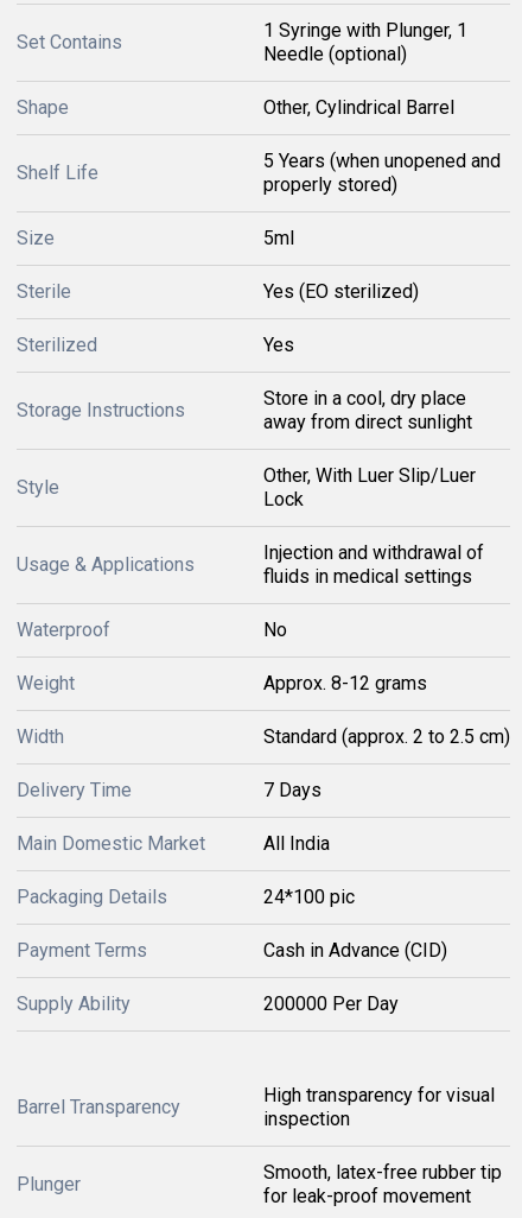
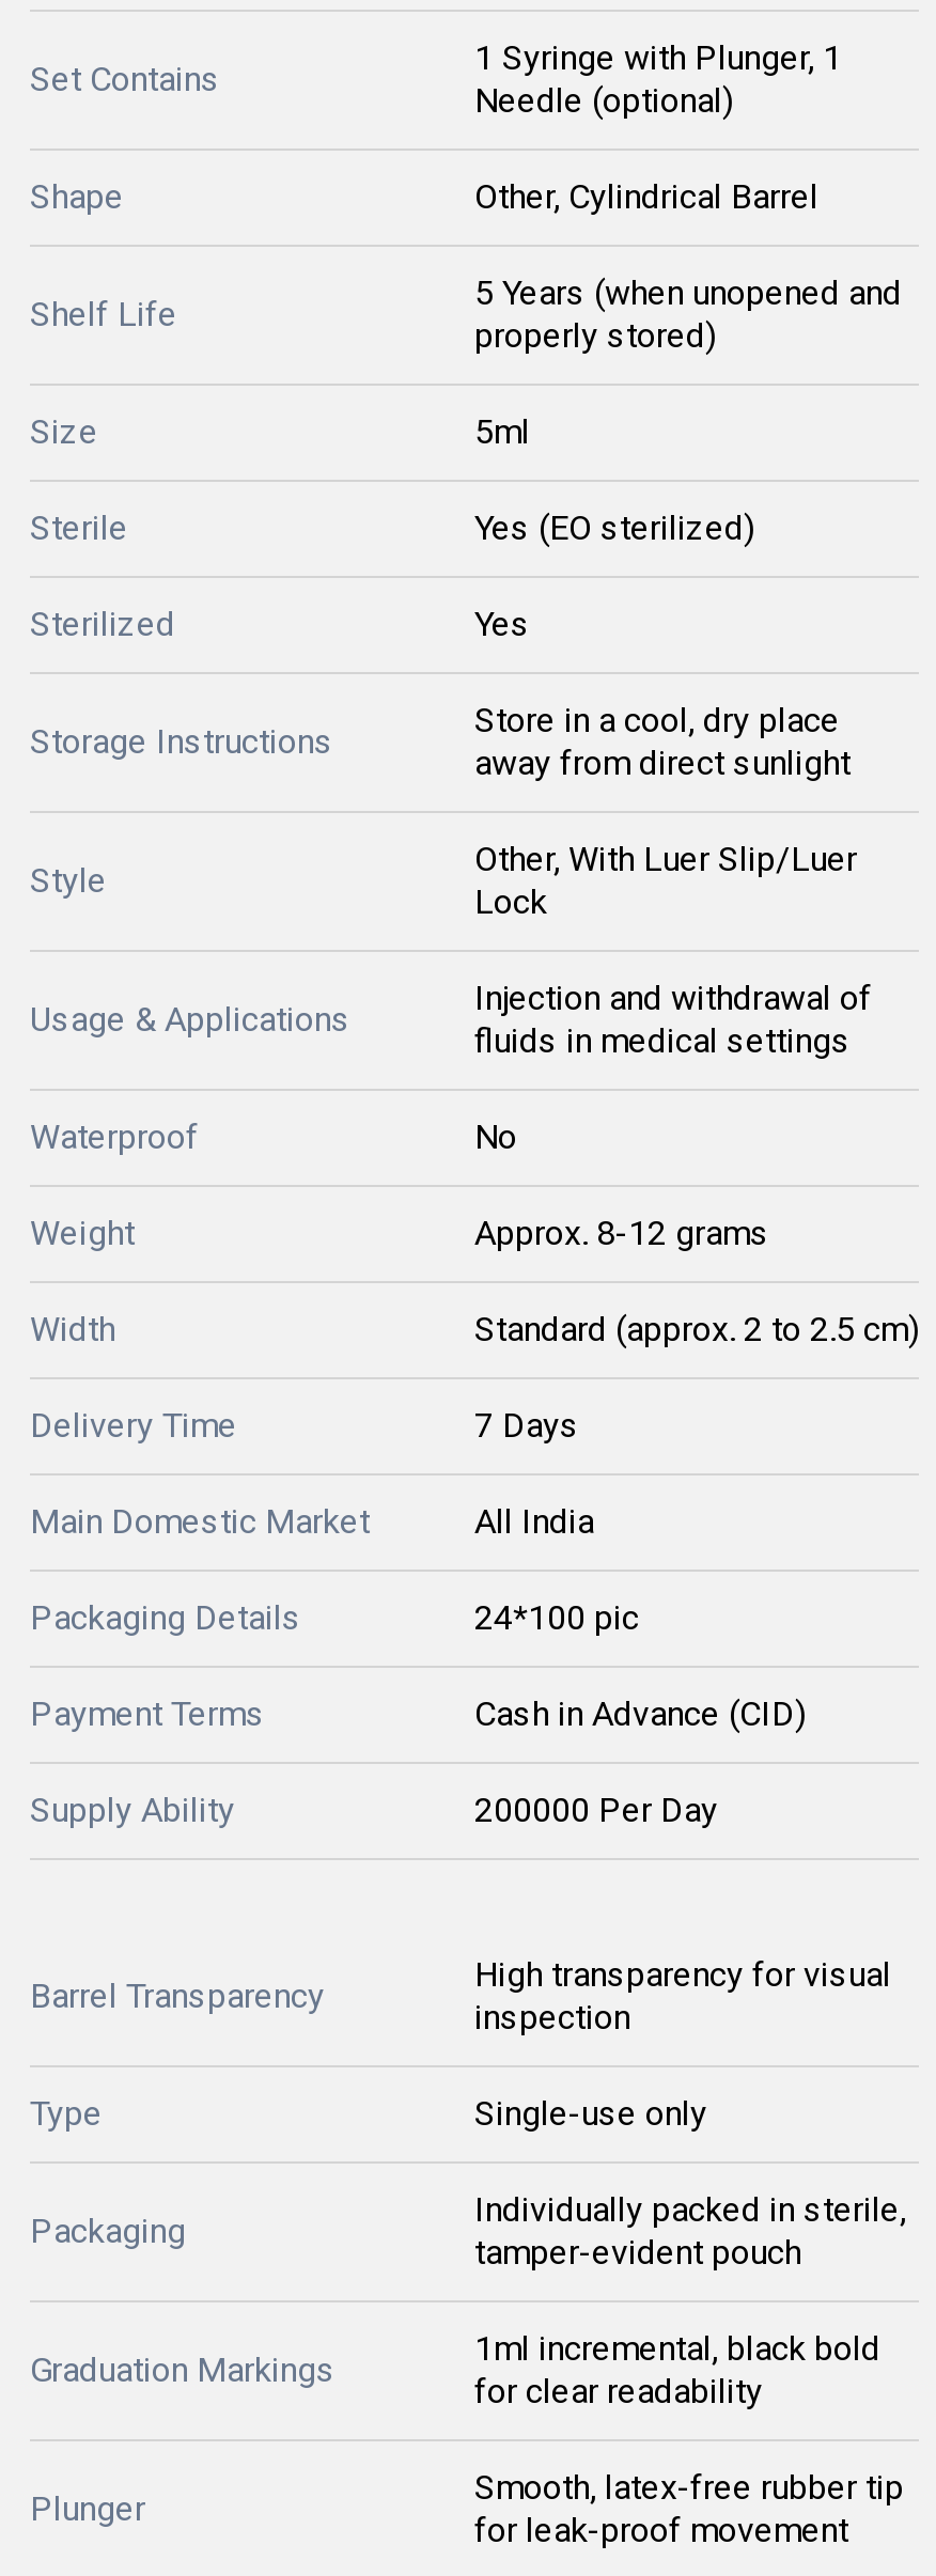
none -> [30,2093,707,2251] Type | Single-use only | Packaging
none -> [30,2189,906,2390] Individually packed in sterile, | tamper-evident pouch | Graduation Markings
none -> [474,2328,880,2411] 1ml incremental, black bold | for clear readability

